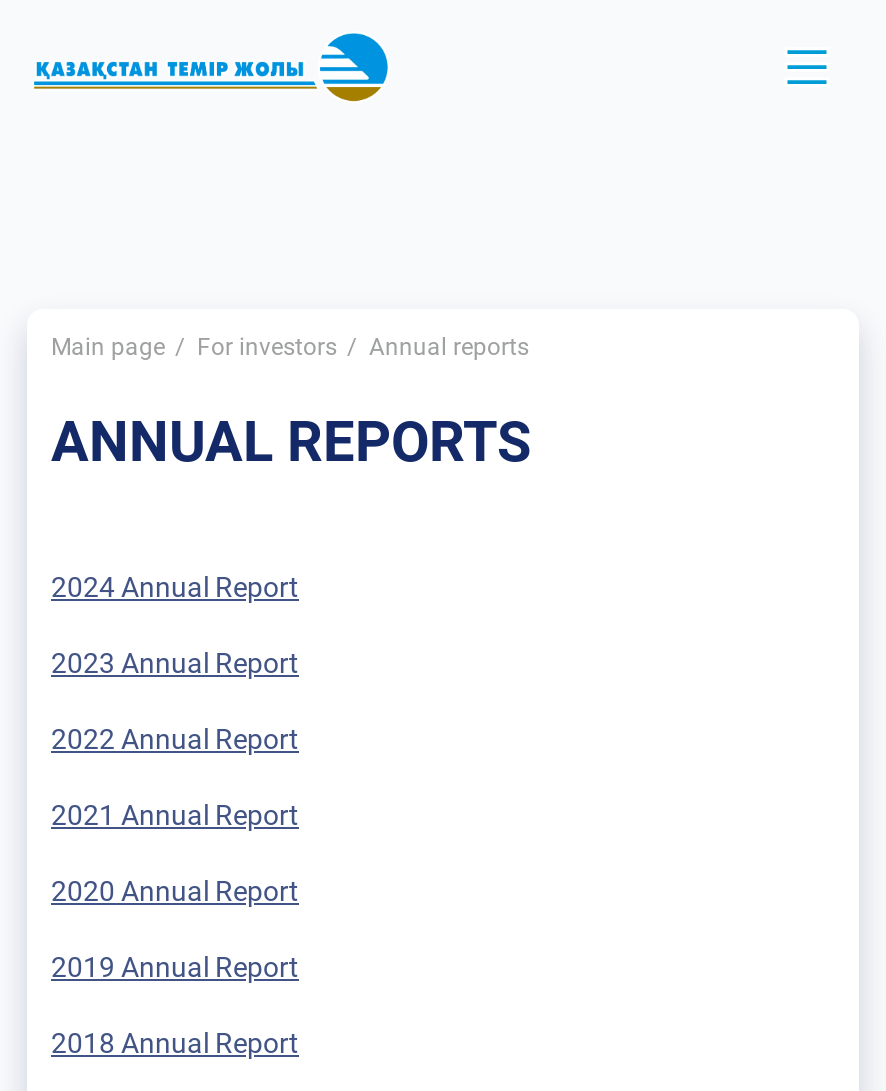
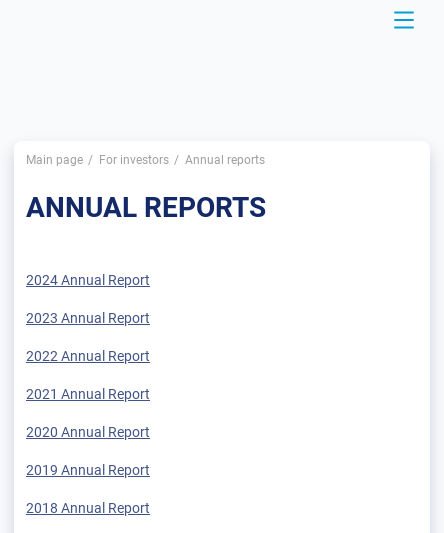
[31,31,391,103] [image] -> none

